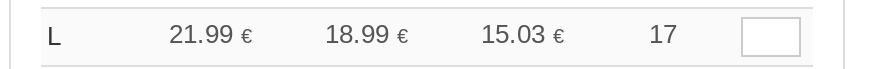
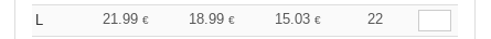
[649,19,677,49] 17 -> [367,11,383,27] 22

